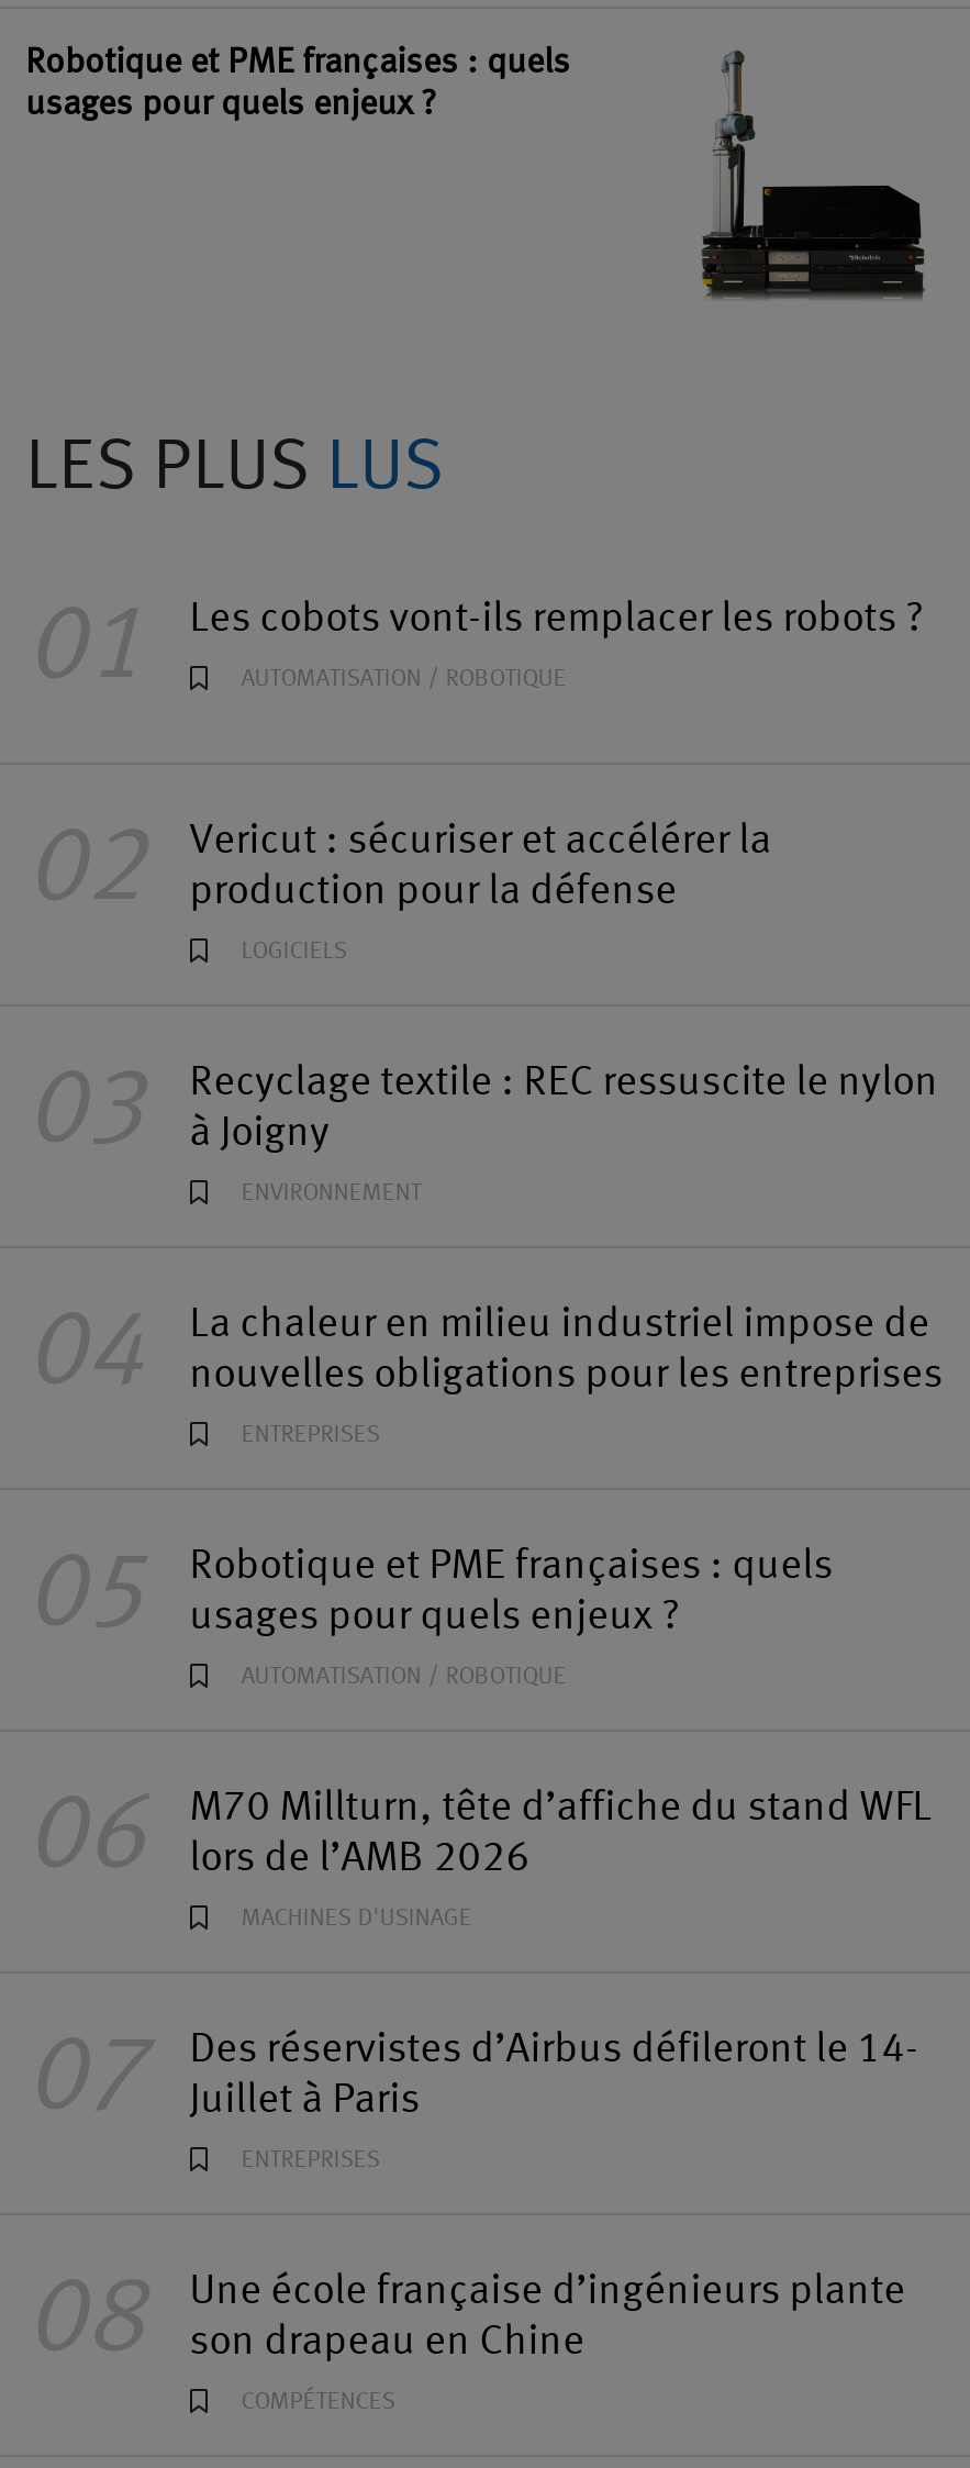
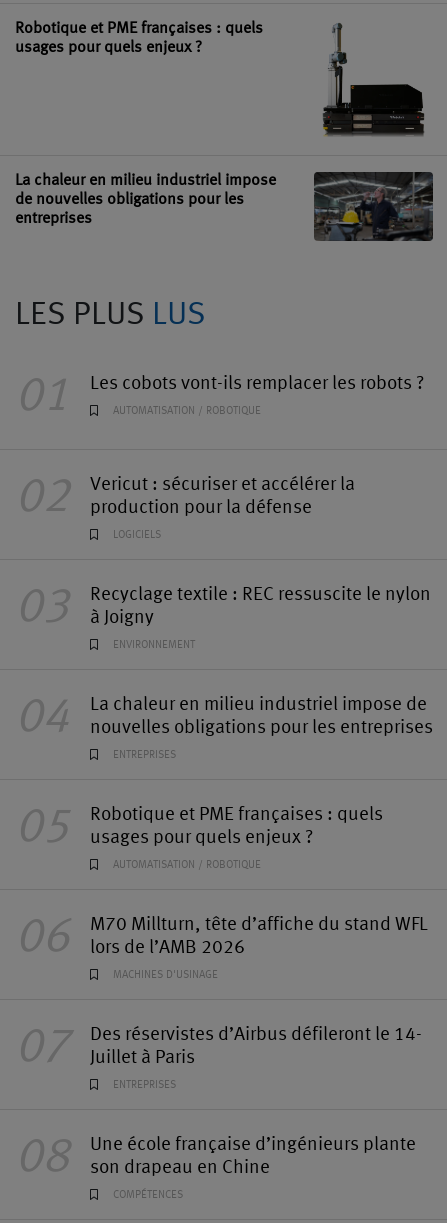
none -> [15,171,434,242] [image] | La chaleur en milieu industriel impose | de nouvelles obligations pour les | entreprises

